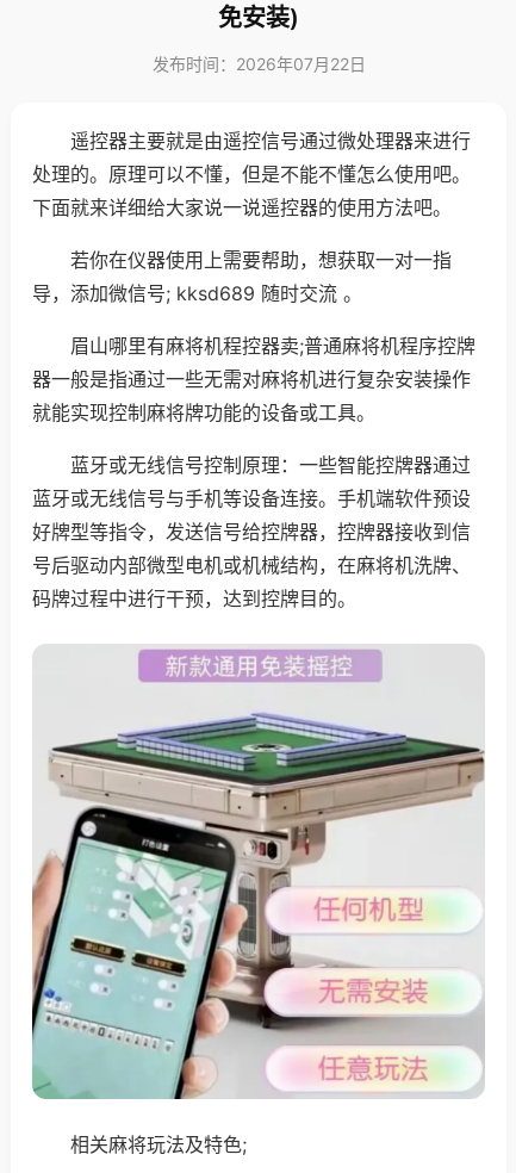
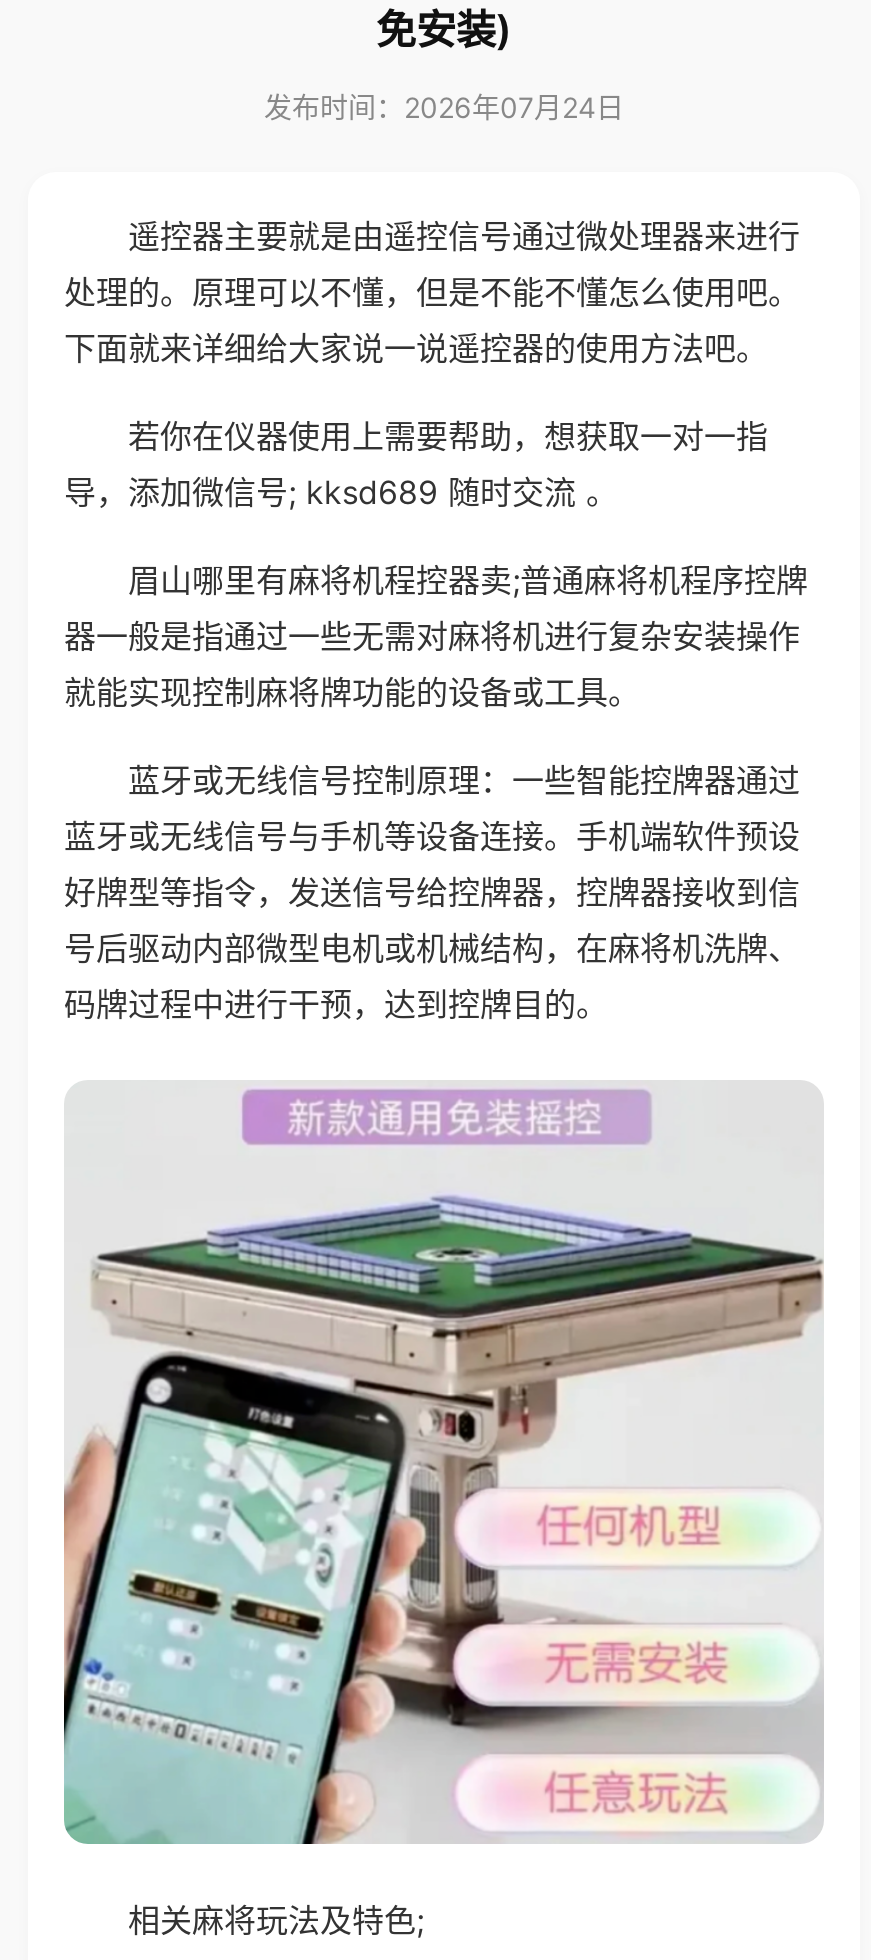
[152,54,365,74] 发布时间：2026年07月22日 -> [264,90,624,124] 发布时间：2026年07月24日

